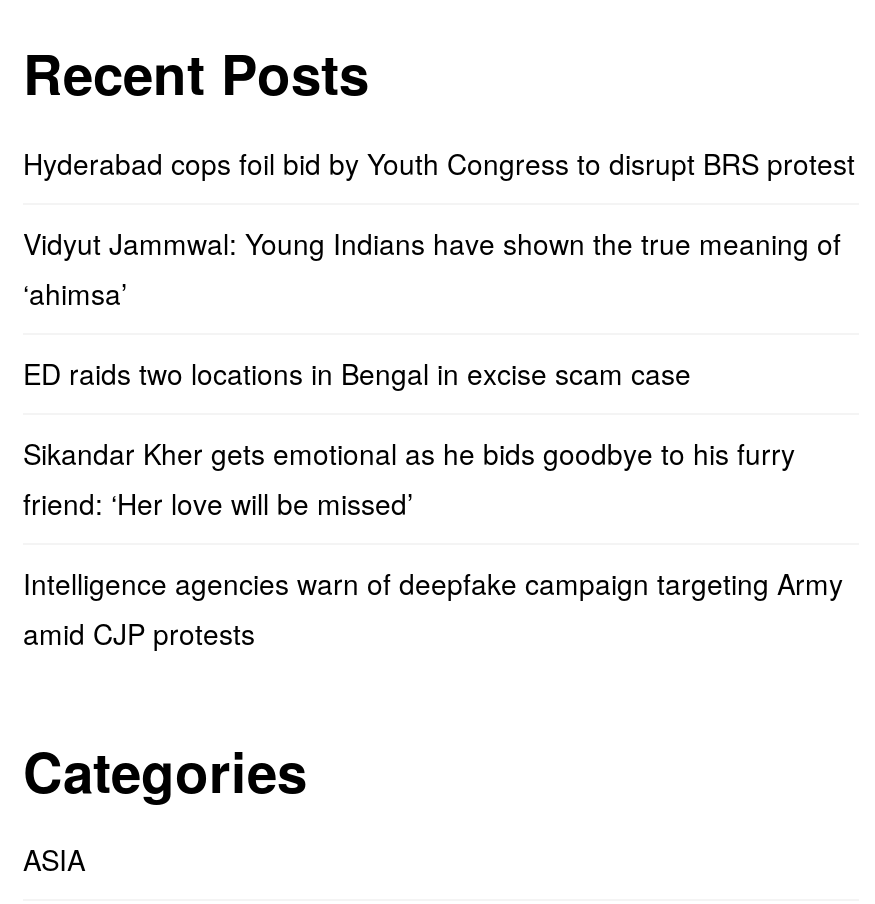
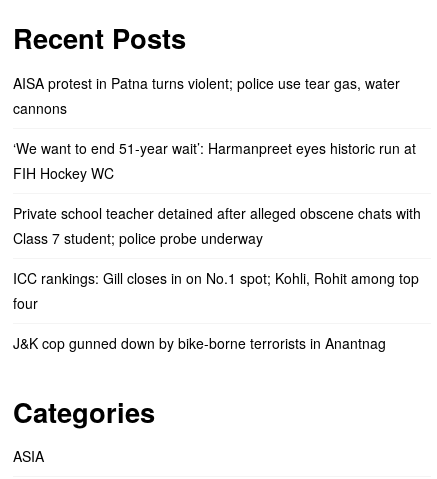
[23,142,855,182] Hyderabad cops foil bid by Youth Congress to disrupt BRS protest -> [13,73,400,118] AISA protest in Patna turns violent; police use tear gas, water | cannons
[23,222,841,312] Vidyut Jammwal: Young Indians have shown the true meaning of | ‘ahimsa’ -> [13,138,416,183] ‘We want to end 51-year wait’: Harmanpreet eyes historic run at | FIH Hockey WC
[23,352,691,392] ED raids two locations in Bengal in excise scam case -> [13,203,421,248] Private school teacher detained after alleged obscene chats with | Class 7 student; police probe underway
[23,432,795,522] Sikandar Kher gets emotional as he bids goodbye to his furry | friend: ‘Her love will be missed’ -> [13,268,419,313] ICC rankings: Gill closes in on No.1 spot; Kohli, Rohit among top | four
[23,562,843,652] Intelligence agencies warn of deepfake campaign targeting Army | amid CJP protests -> [13,333,386,353] J&K cop gunned down by bike-borne terrorists in Anantnag

